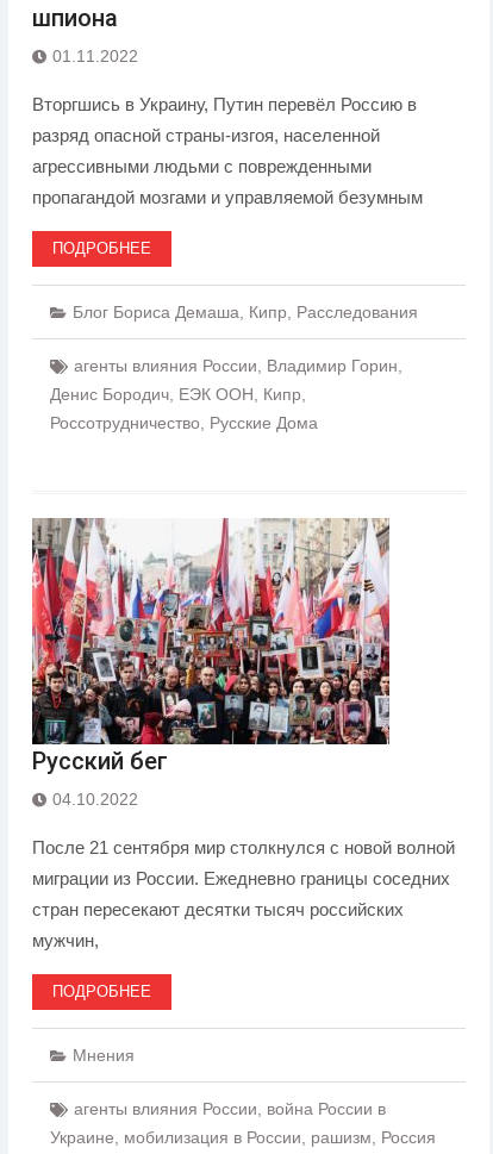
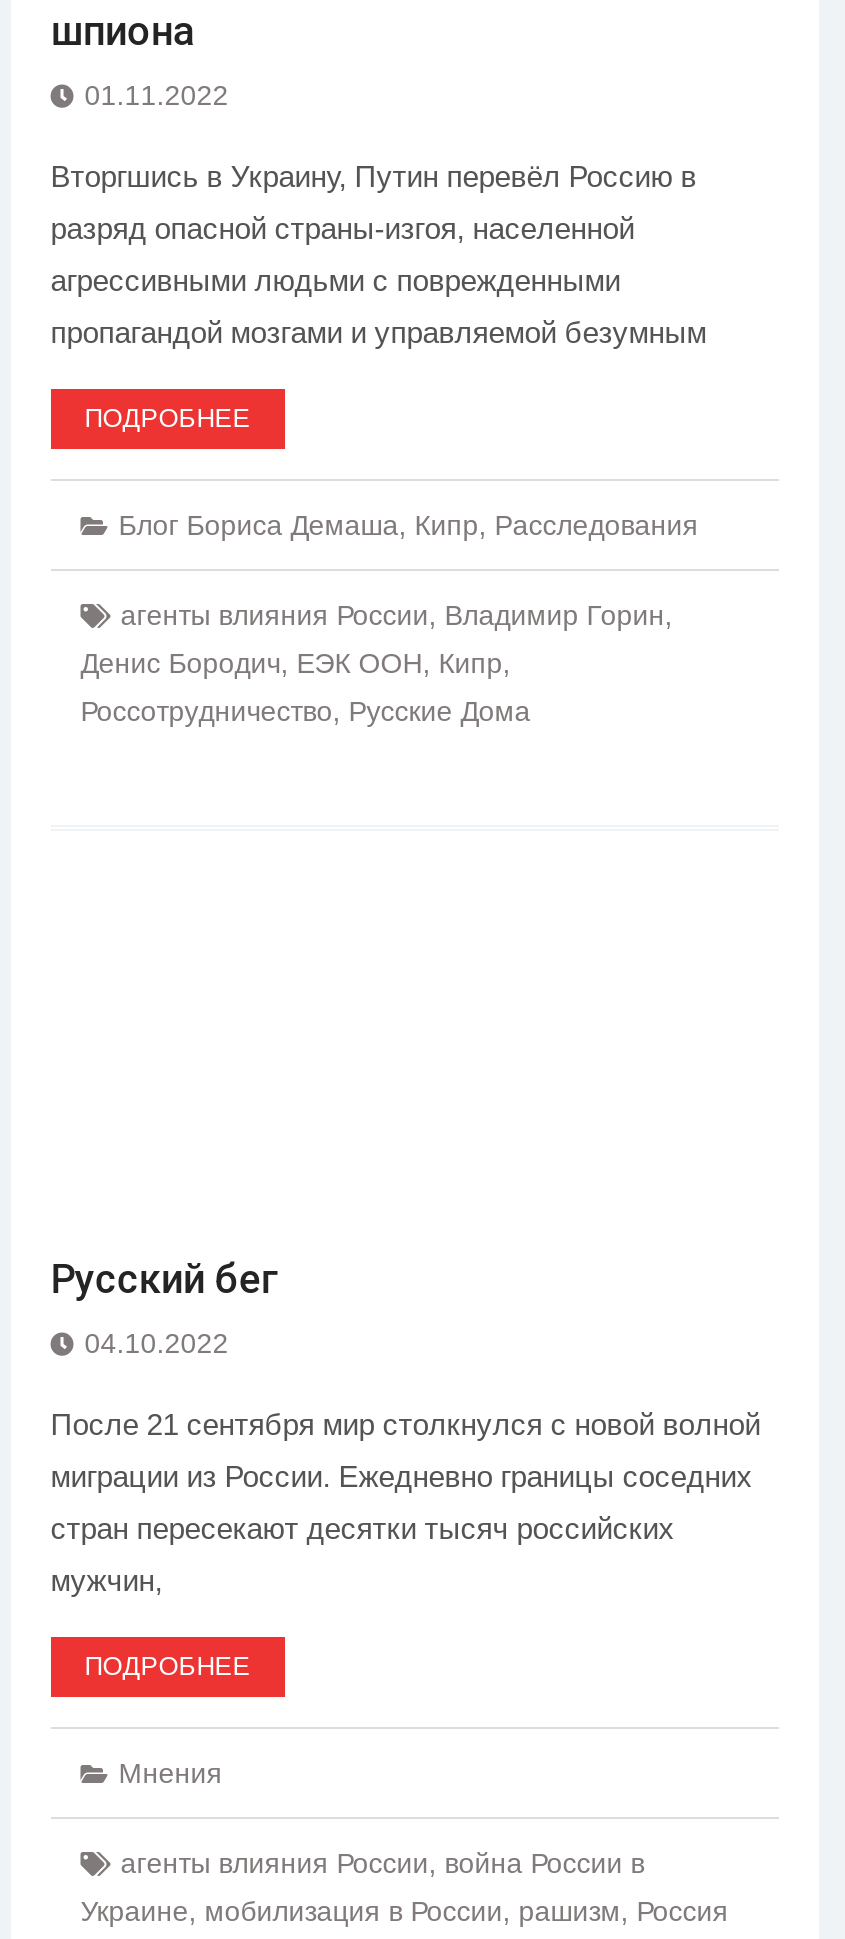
[31,517,391,746] [image] -> none

